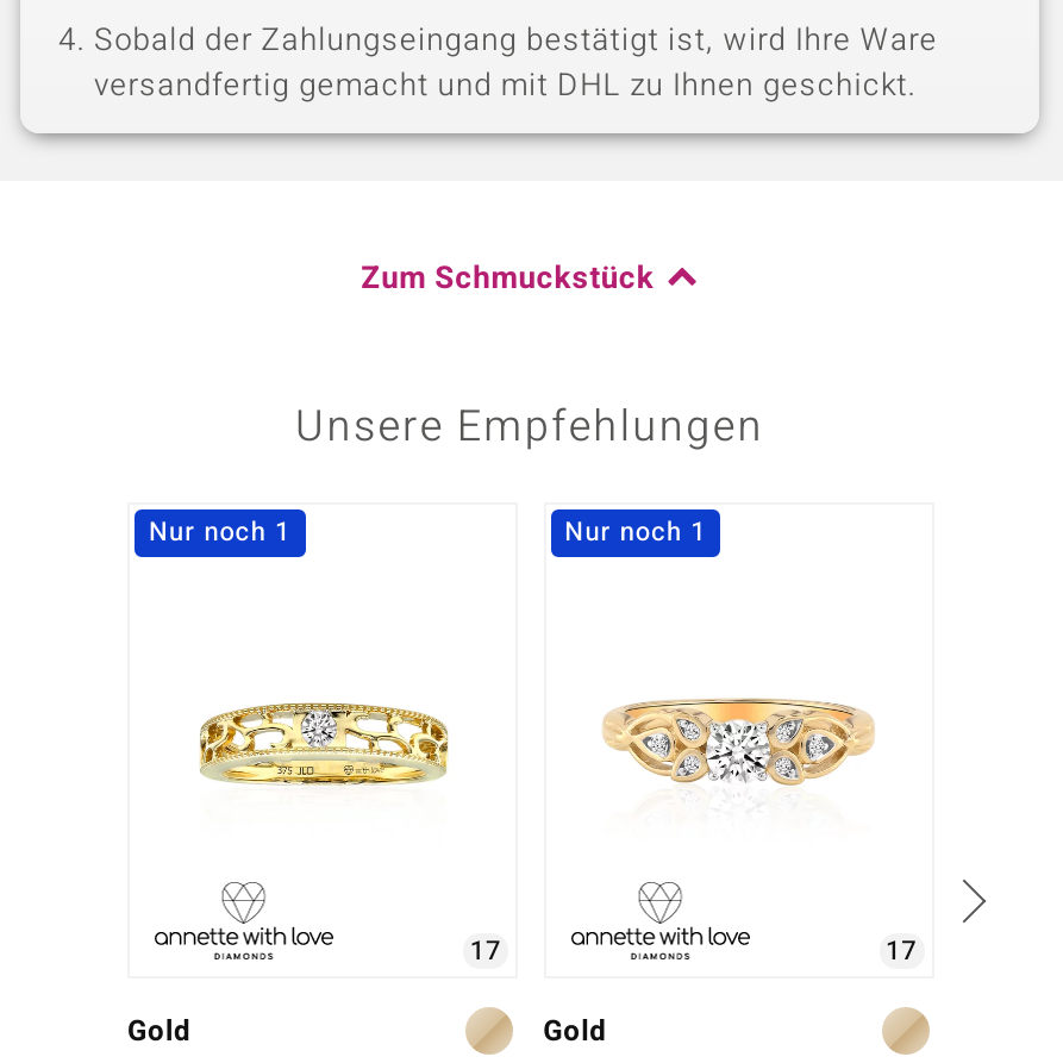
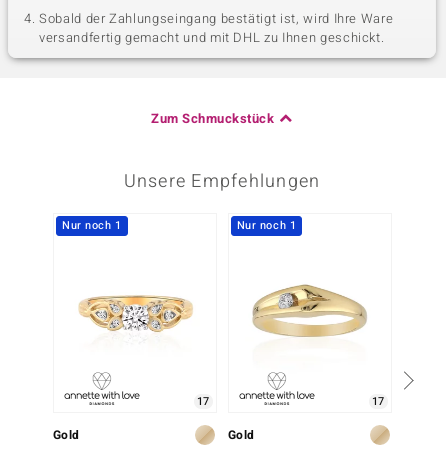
[604,674,875,798] [image] -> [252,284,367,338] [image]
[189,700,461,788] [image] -> [78,295,194,332] [image]

